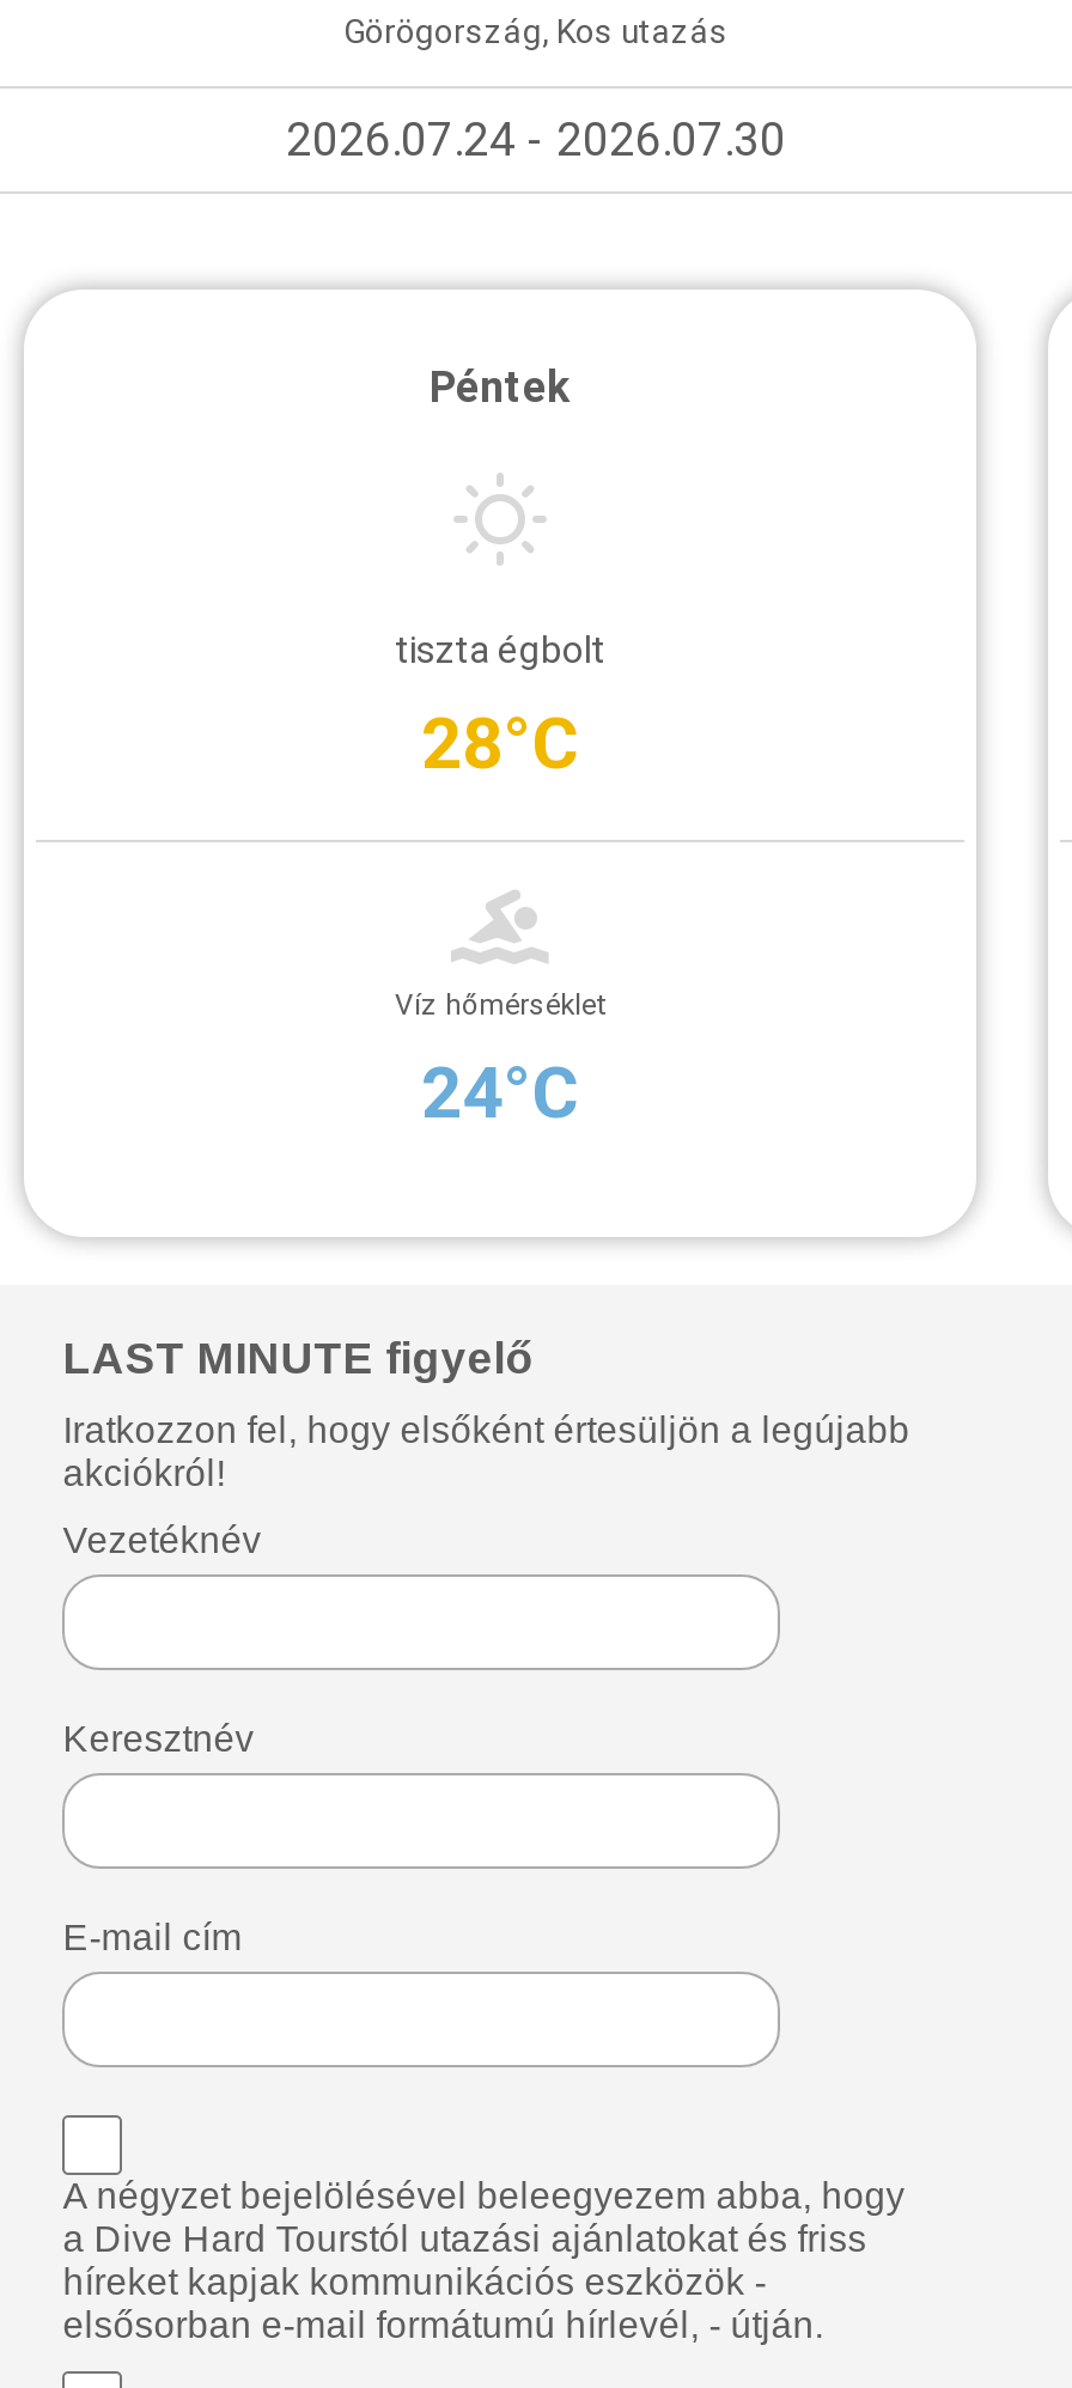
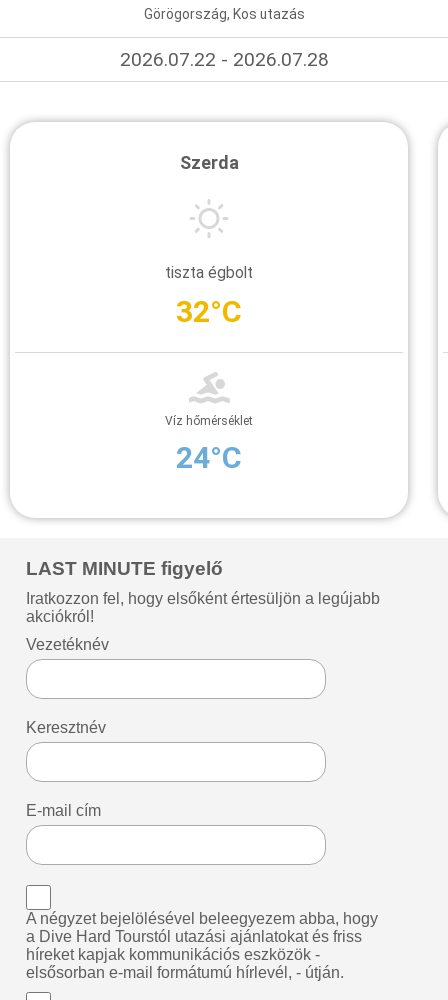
[286,113,786,168] 2026.07.24 - 2026.07.30 -> [119,48,328,71] 2026.07.22 - 2026.07.28
[430,362,571,412] Péntek -> [179,152,238,173] Szerda
[421,702,579,786] 28°C -> [176,294,242,329] 32°C

